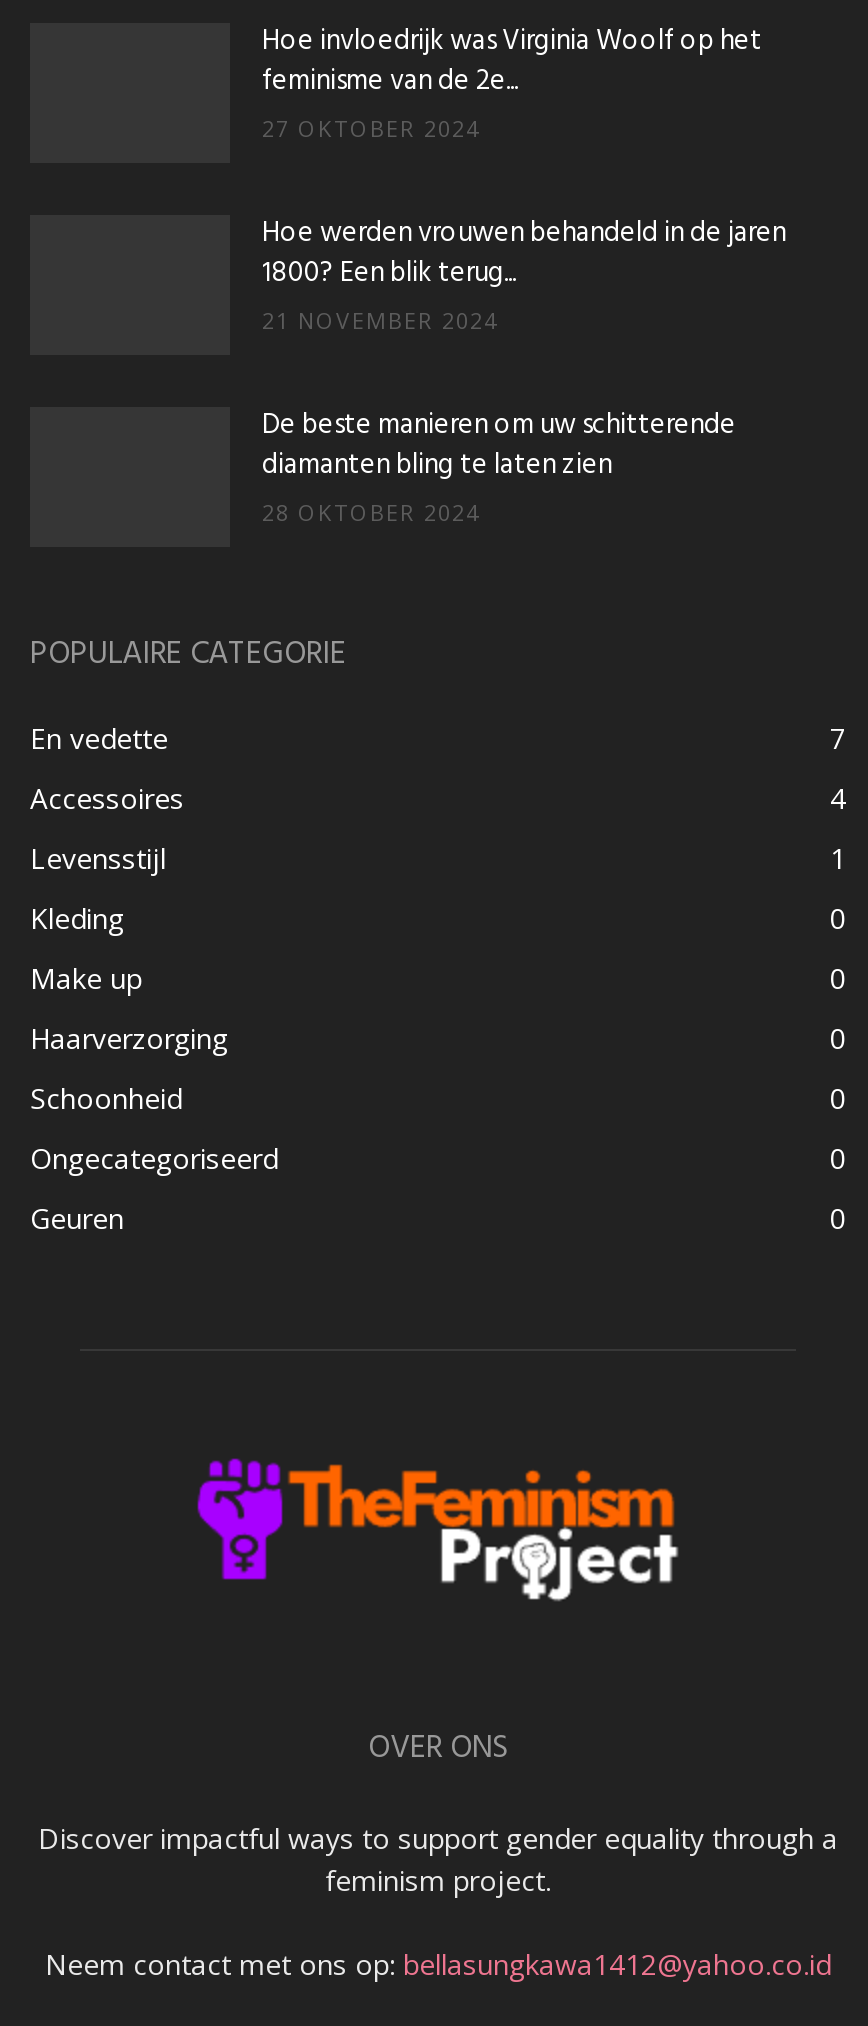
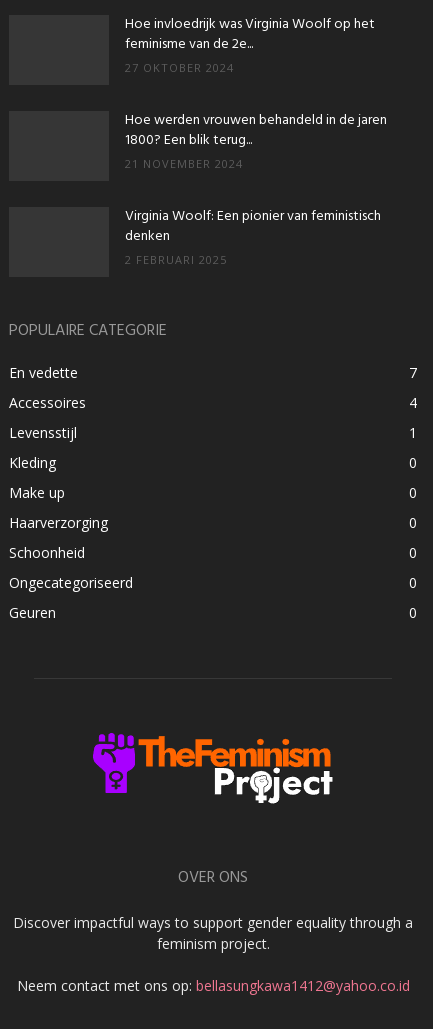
[262,403,736,527] De beste manieren om uw schitterende | diamanten bling te laten zien | 28 OKTOBER 2024 -> [125,205,381,267] Virginia Woolf: Een pionier van feministisch | denken | 2 FEBRUARI 2025

